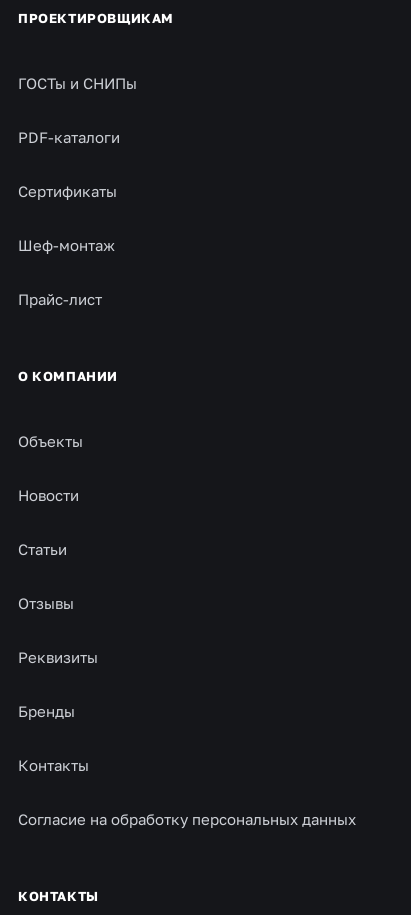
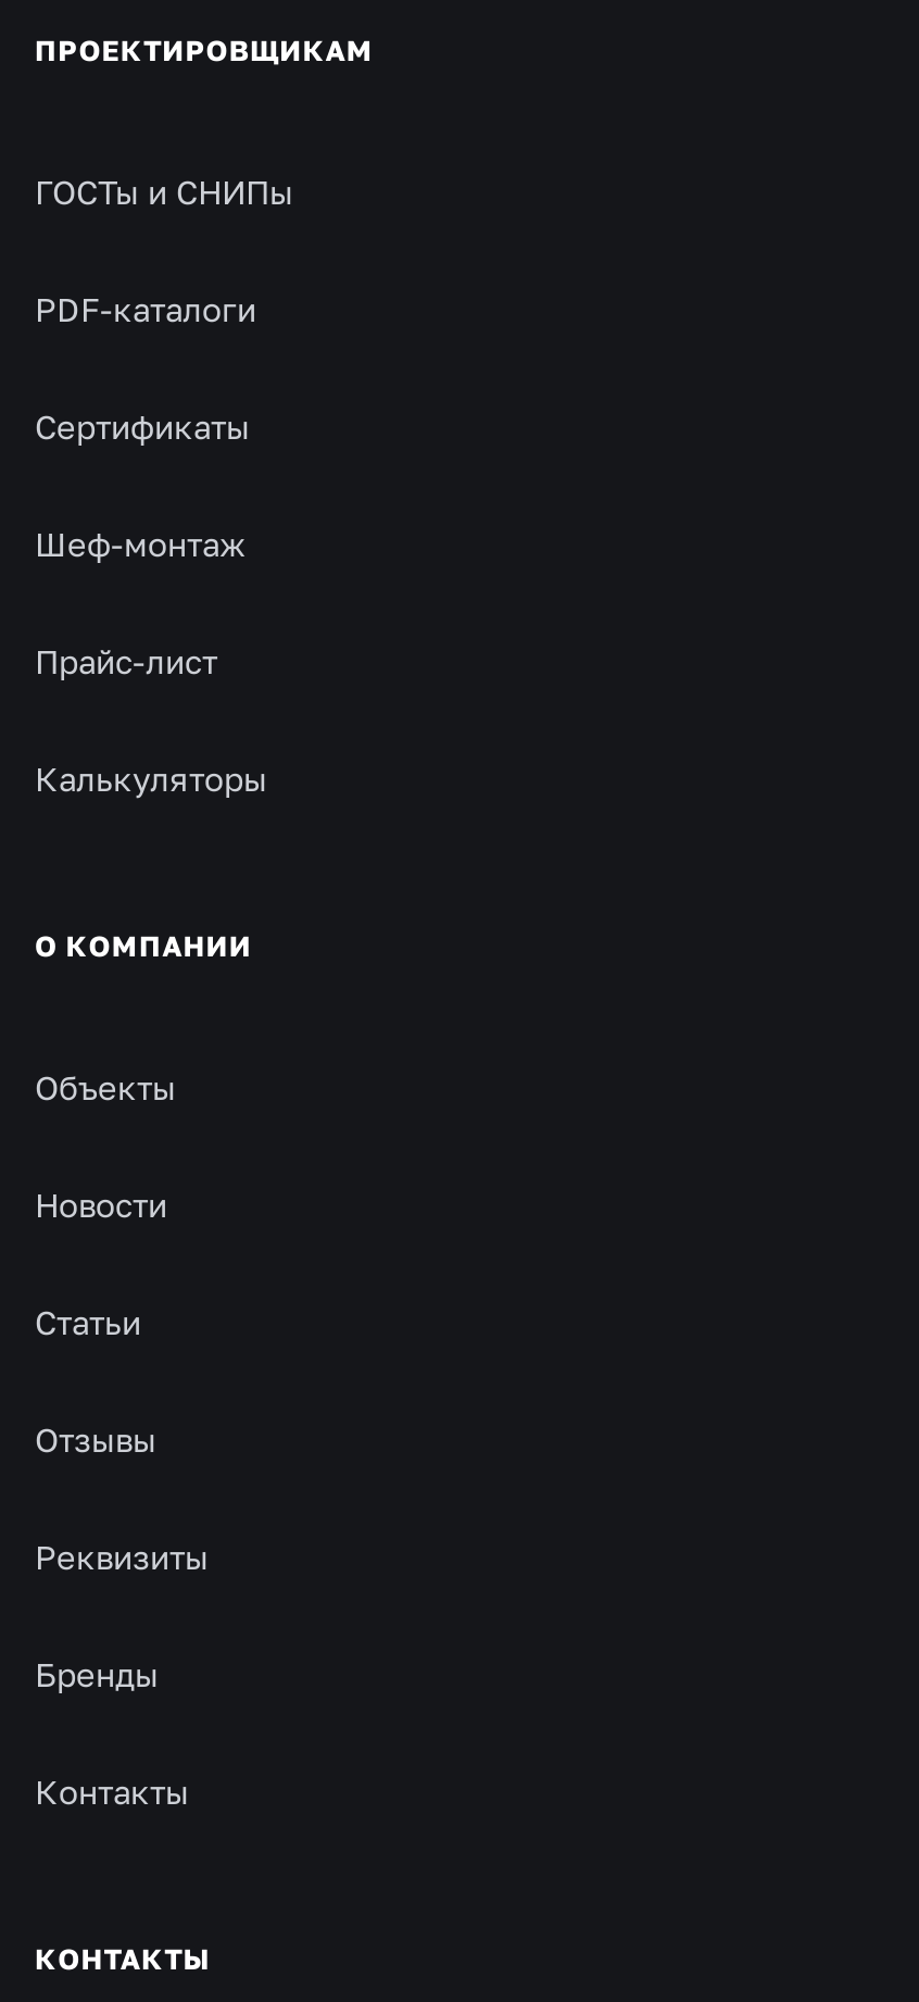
none -> [35,759,267,798] Калькуляторы
moved [18,368,118,774] -> [35,928,252,1811]: О КОМПАНИИ | Объекты | Новости | Статьи | Отзывы | Реквизиты | Бренды | Контакты
[18,810,356,828] Согласие на обработку персональных данных -> none

